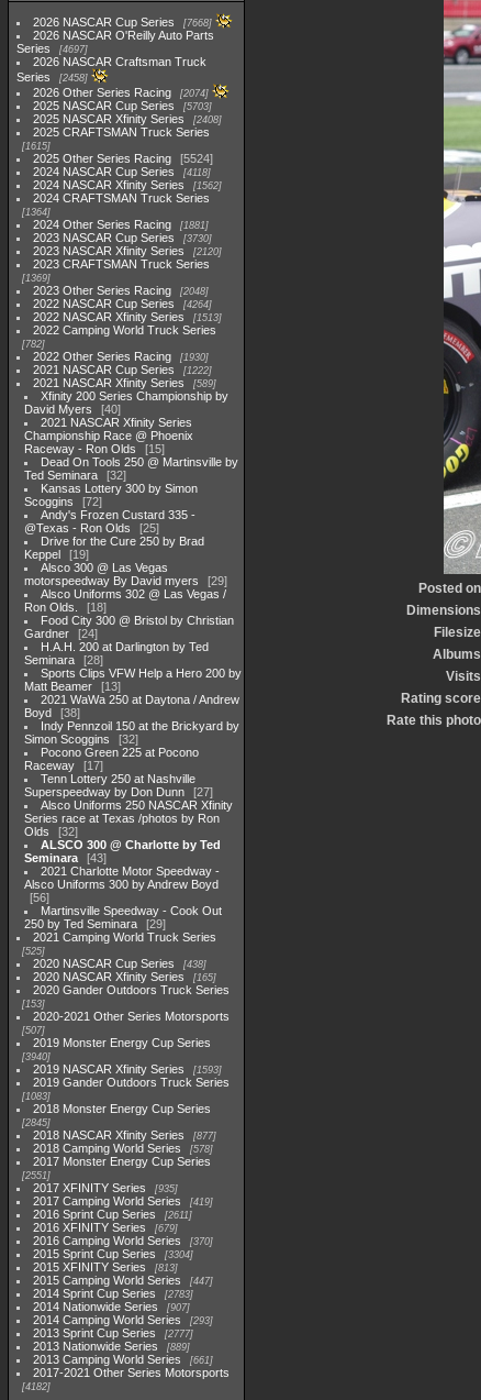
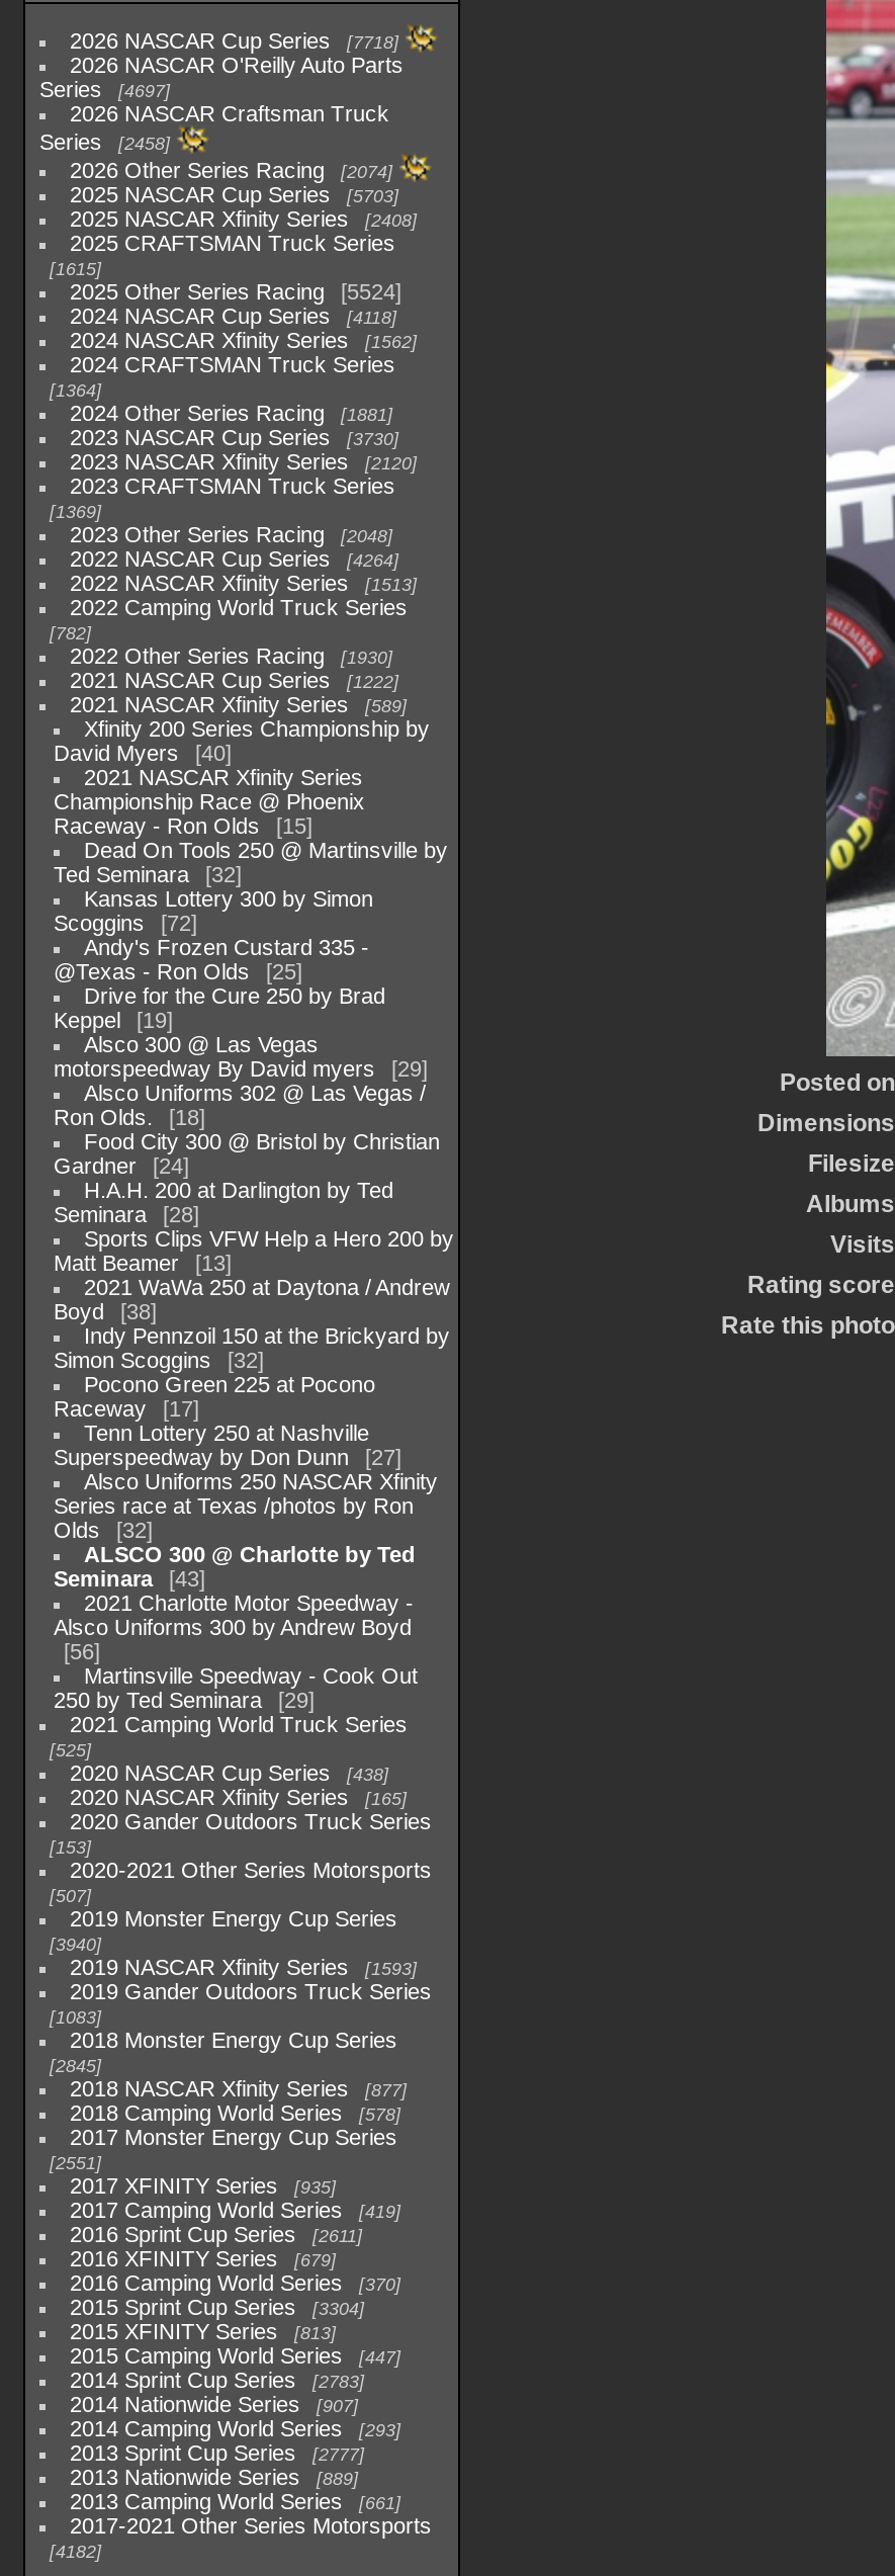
[33,15,209,29] 2026 NASCAR Cup Series 7668 -> [70,28,393,53] 2026 NASCAR Cup Series 7718

